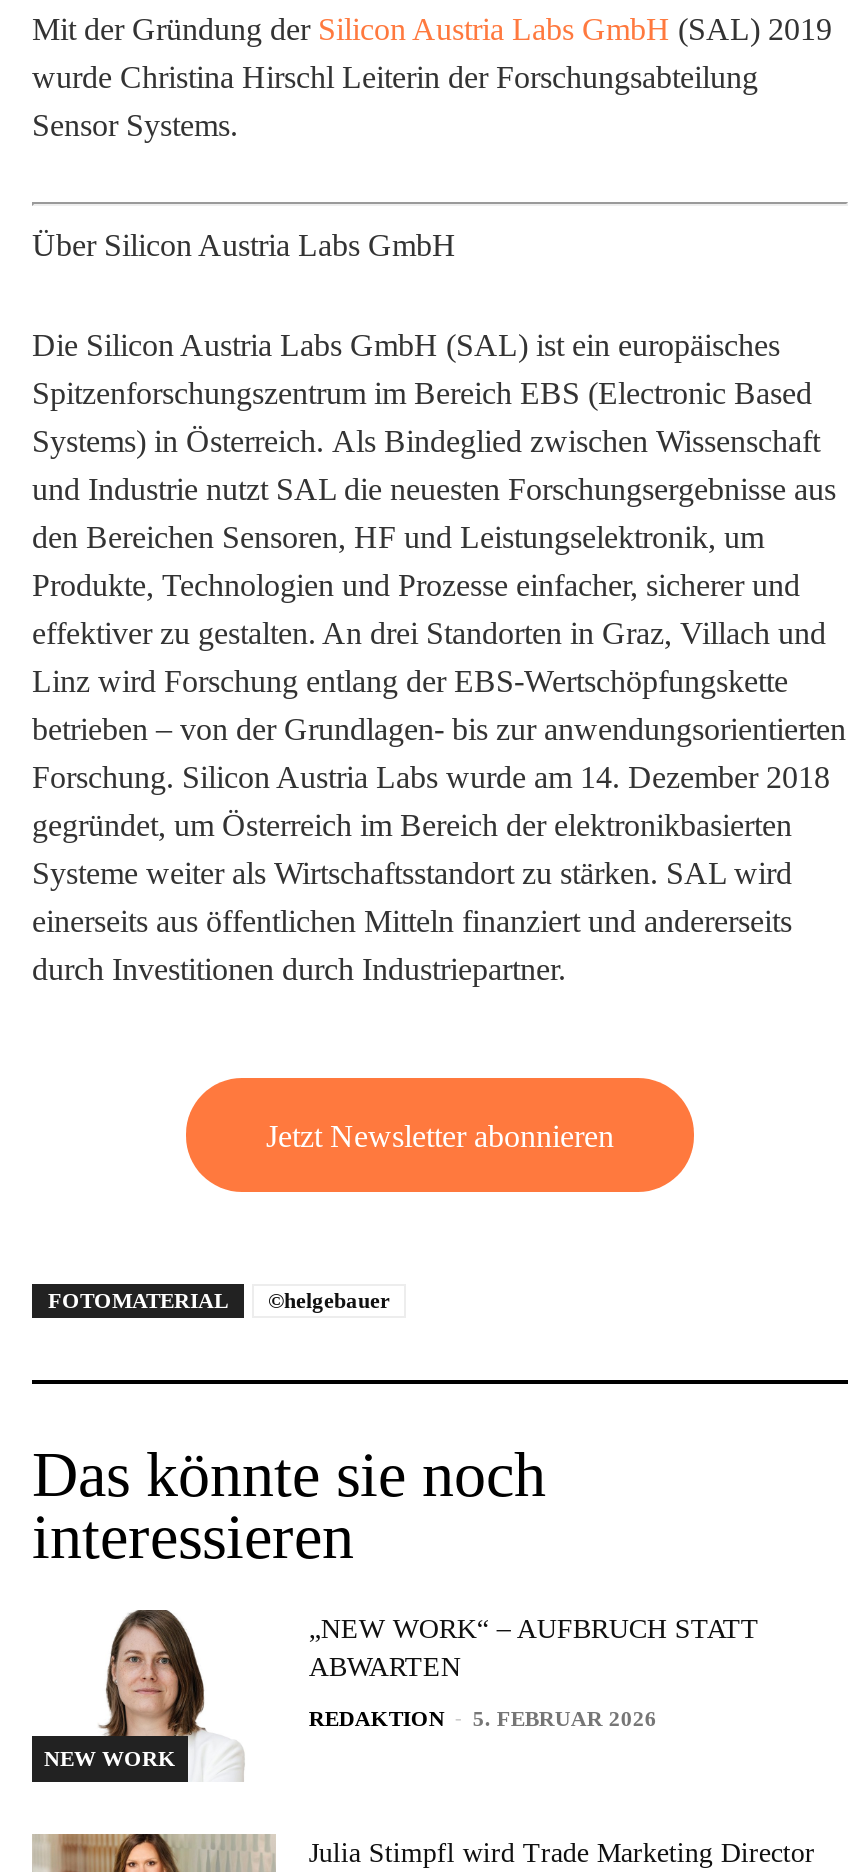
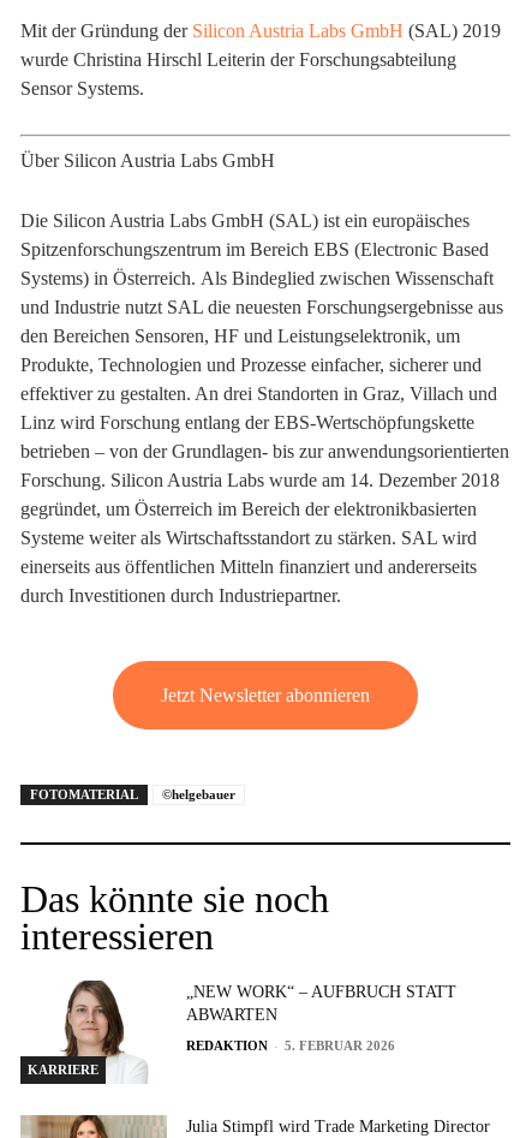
[44,1745,176,1769] NEW WORK -> [28,1062,98,1076] KARRIERE

